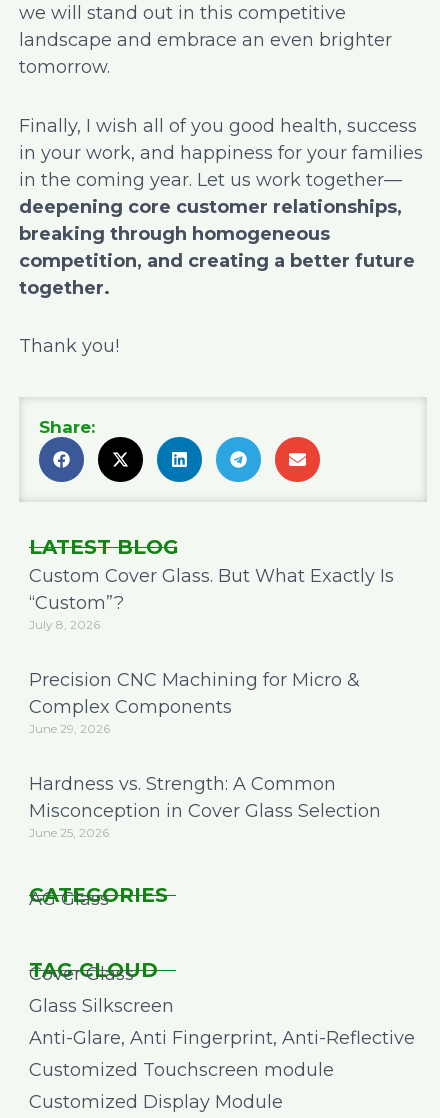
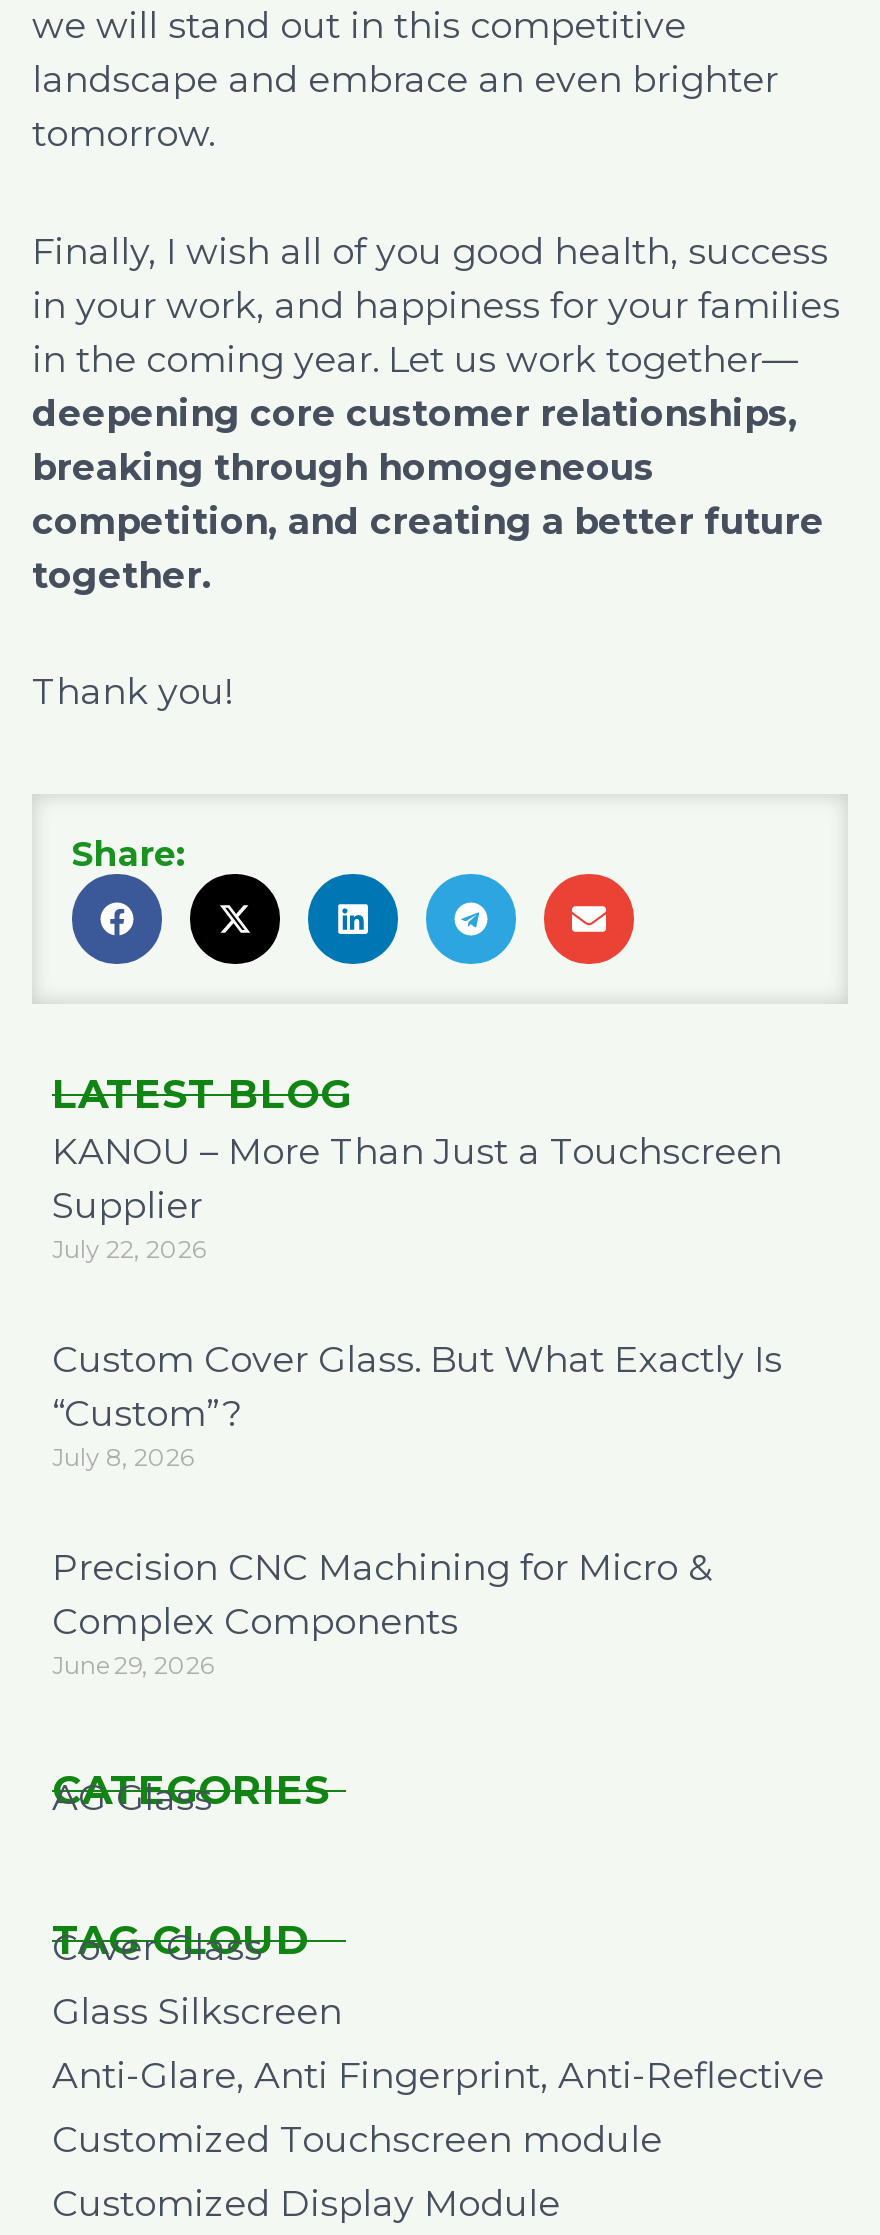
none -> [52,1130,782,1264] KANOU – More Than Just a Touchscreen | Supplier | July 22, 2026
moved [29,565,394,736] -> [52,1338,782,1680]: Custom Cover Glass. But What Exactly Is | “Custom”? | July 8, 2026 | Precision CNC Machining for Micro & | Complex Components | June 29, 2026
[29,773,381,840] Hardness vs. Strength: A Common | Misconception in Cover Glass Selection | June 25, 2026 -> none

